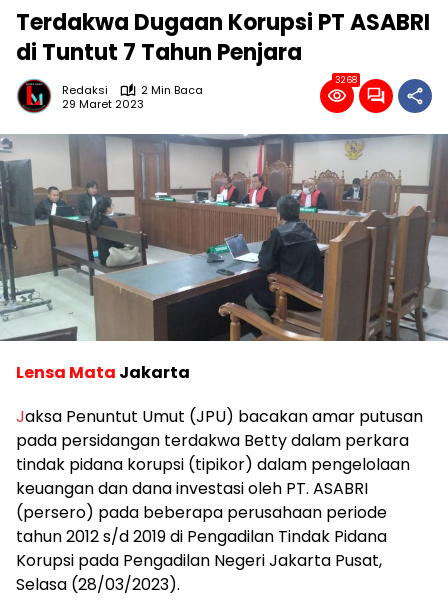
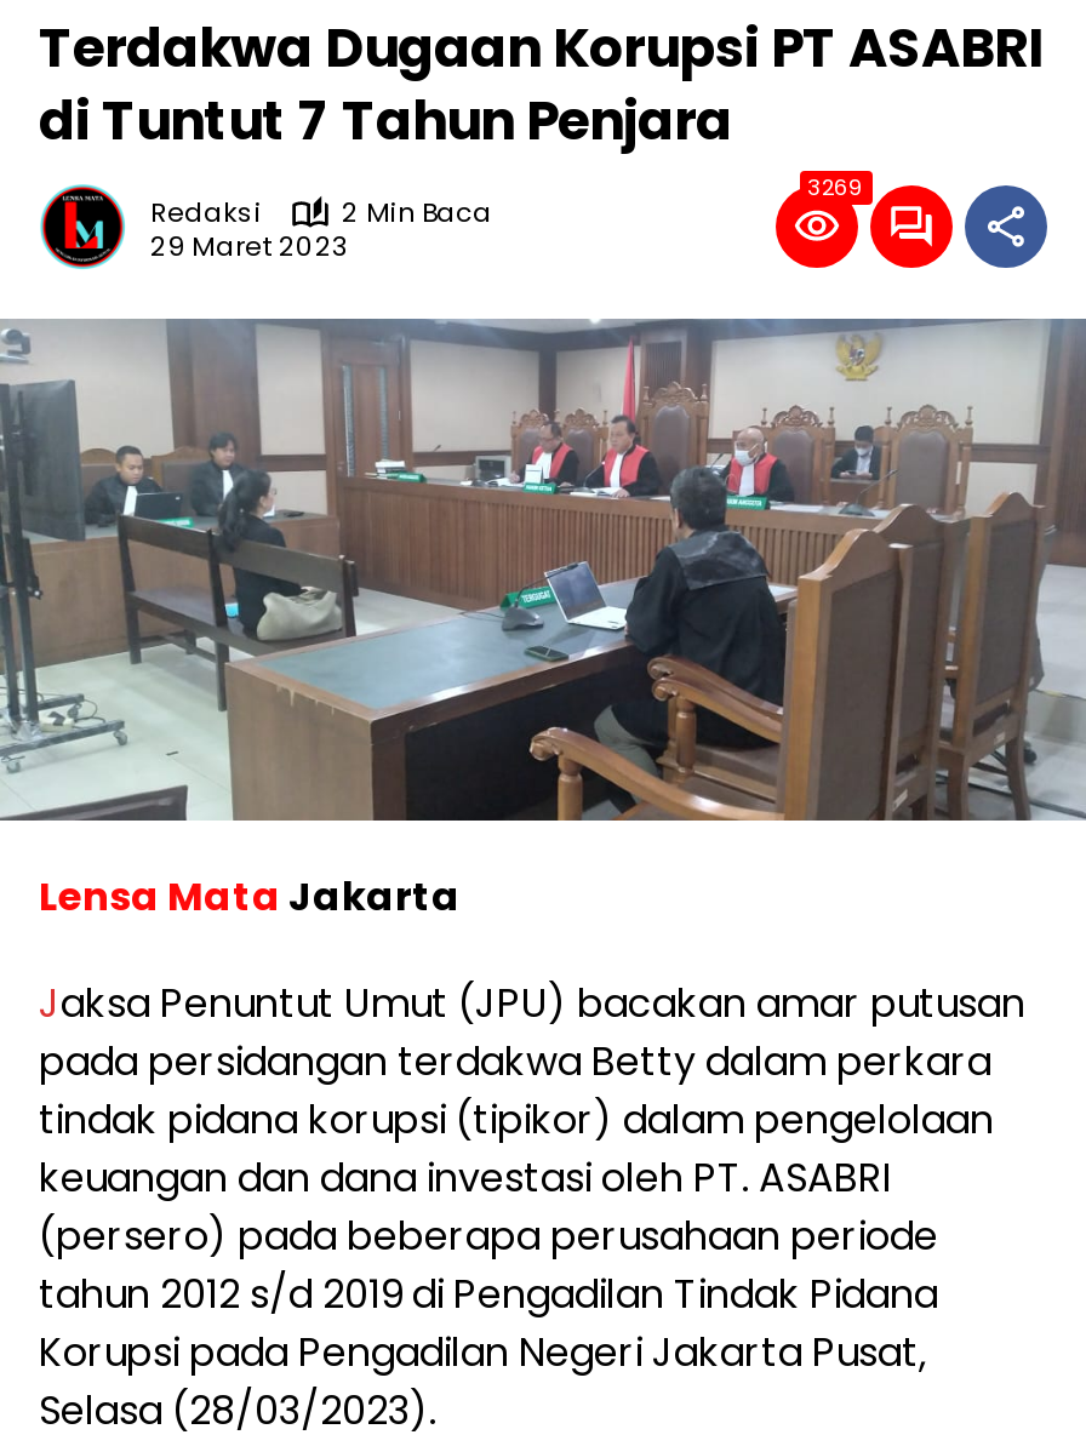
[335,74,357,86] 3268 -> [807,173,865,202] 3269

